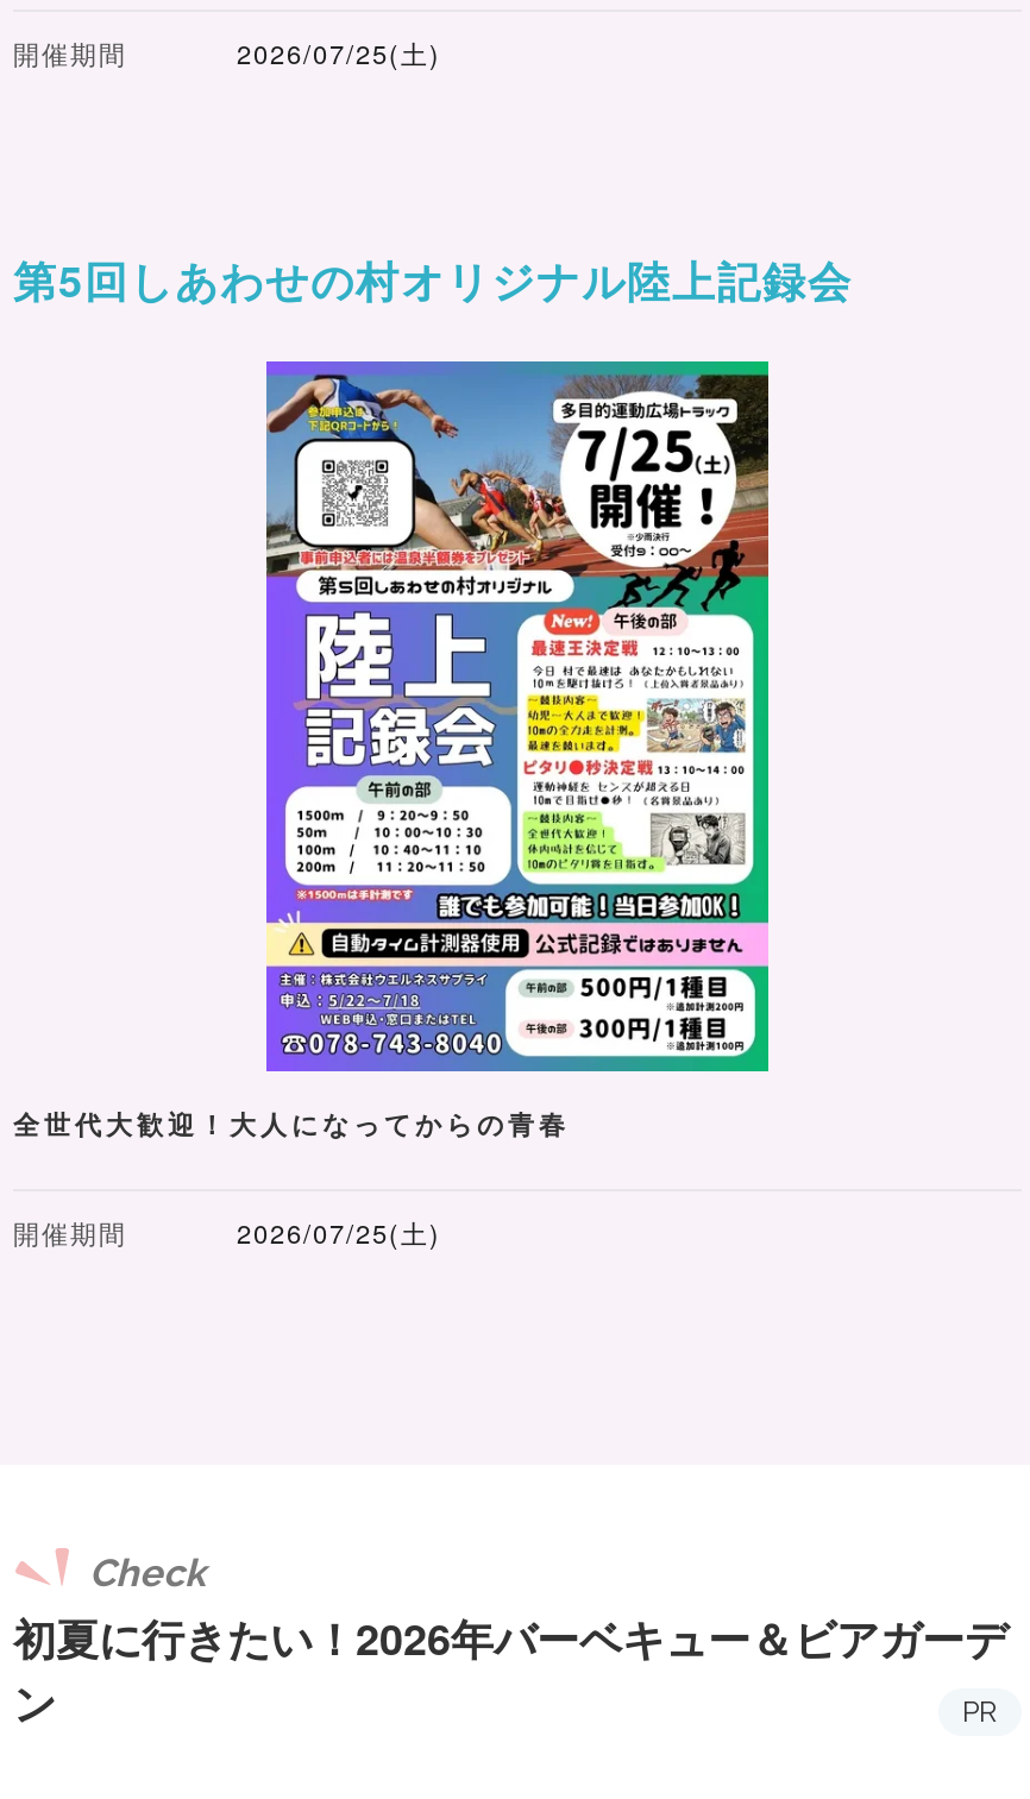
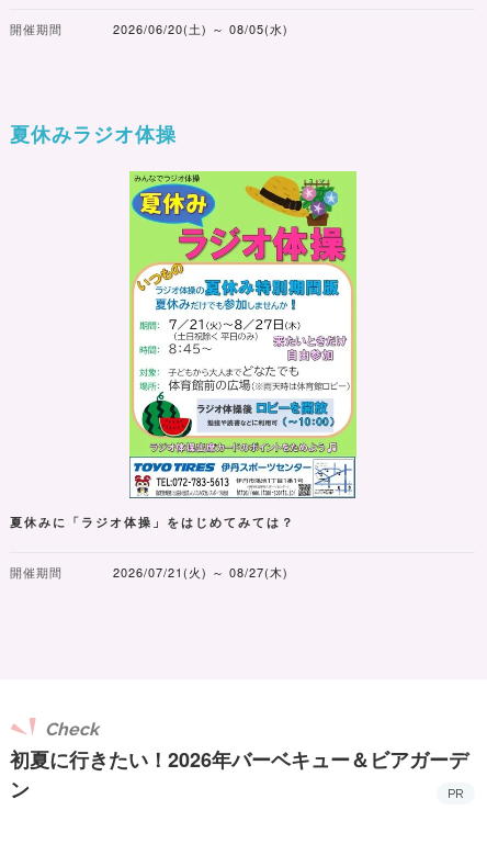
[237,34,441,72] 2026/07/25(土) -> [113,19,288,37] 2026/06/20(土) ～ 08/05(水)
[13,250,853,312] 第5回しあわせの村オリジナル陸上記録会 -> [10,119,177,148] 夏休みラジオ体操
[13,358,772,1141] [image] | 全世代大歓迎！大人になってからの青春 -> [10,170,359,530] [image] | 夏休みに「ラジオ体操」をはじめてみては？
[237,1212,441,1250] 2026/07/25(土) -> [113,563,288,581] 2026/07/21(火) ～ 08/27(木)

